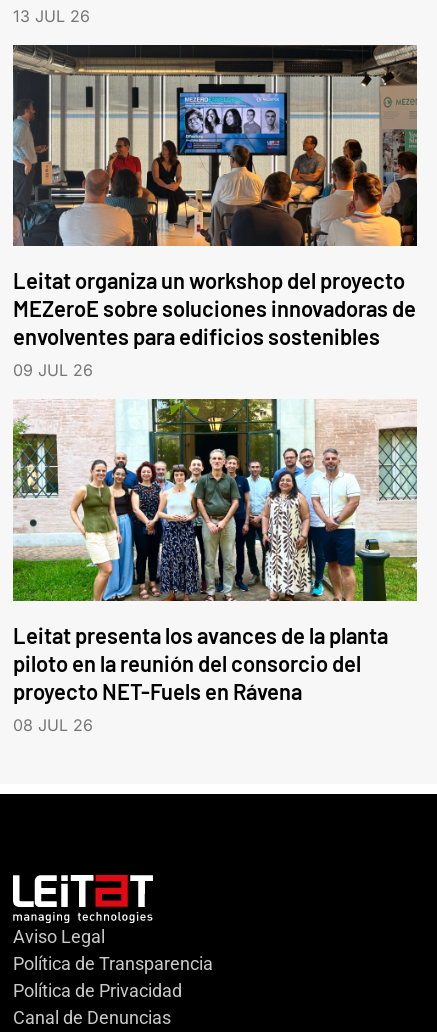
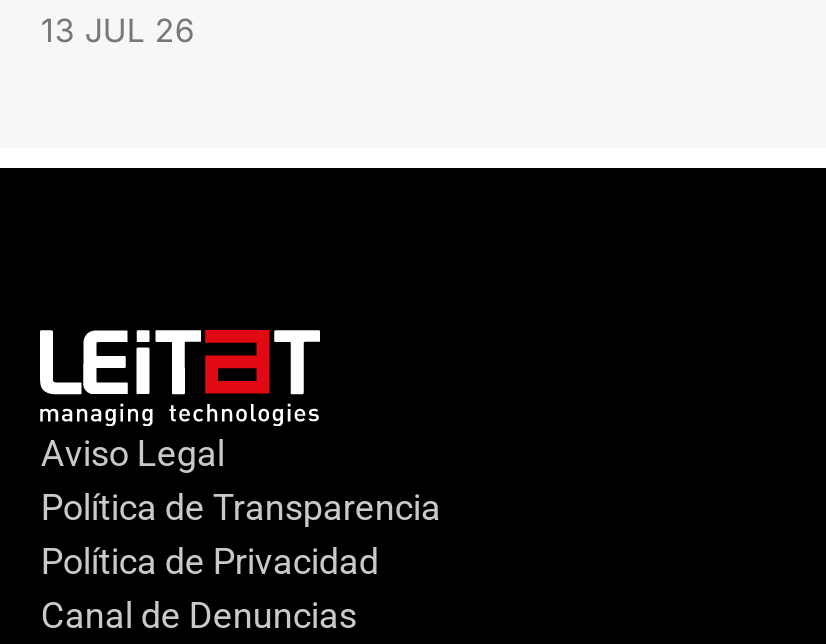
[12,44,418,380] [image] | Leitat organiza un workshop del proyecto | MEZeroE sobre soluciones innovadoras de | envolventes para edificios sostenibles | 09 JUL 26 -> none
[12,398,418,735] [image] | Leitat presenta los avances de la planta | piloto en la reunión del consorcio del | proyecto NET-Fuels en Rávena | 08 JUL 26 -> none

